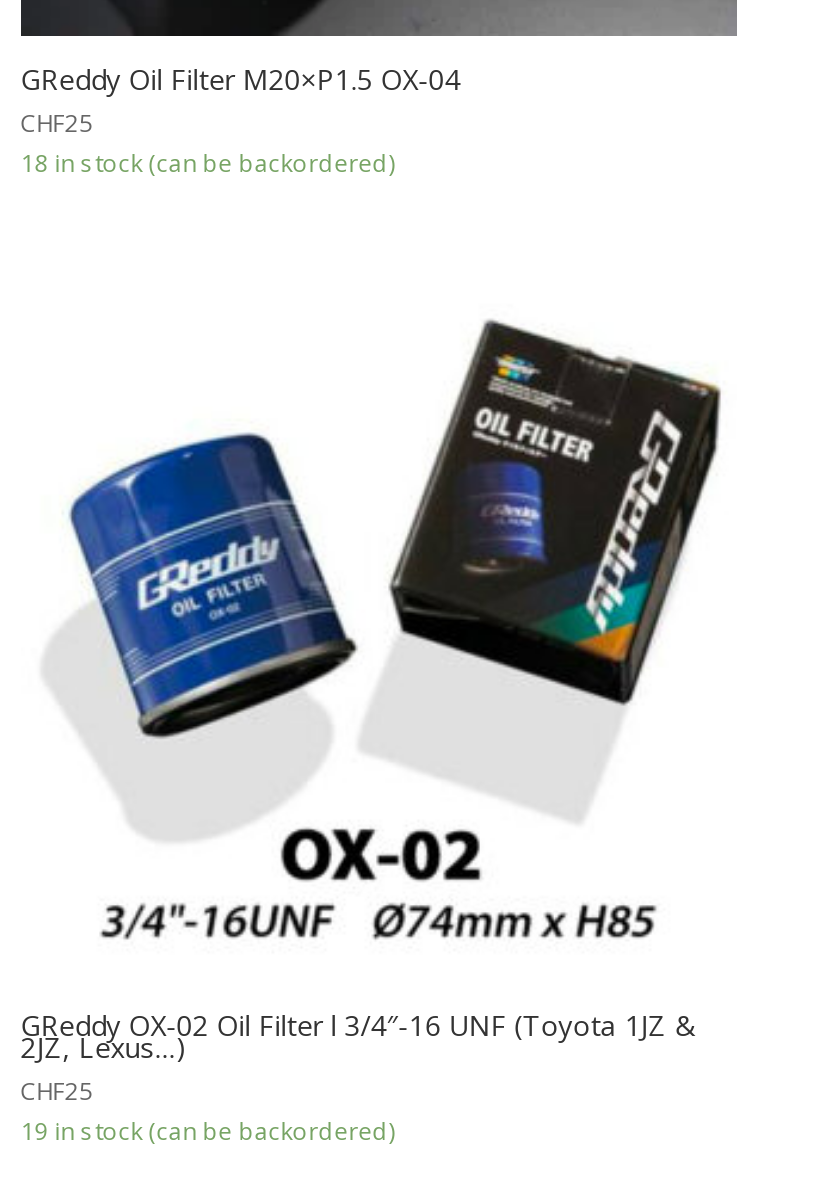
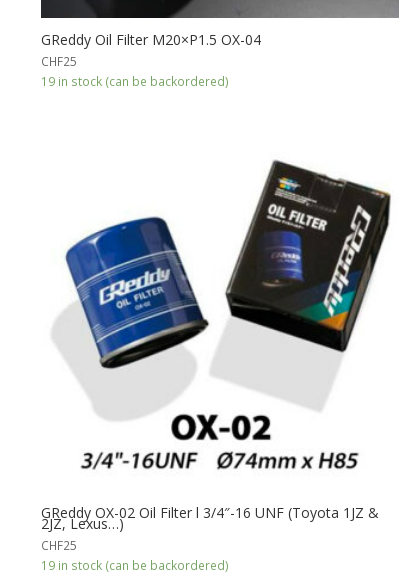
[21,145,397,179] 18 in stock (can be backordered) -> [41,73,229,90] 19 in stock (can be backordered)

